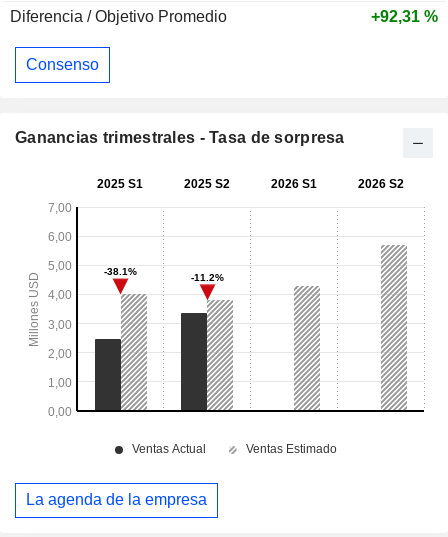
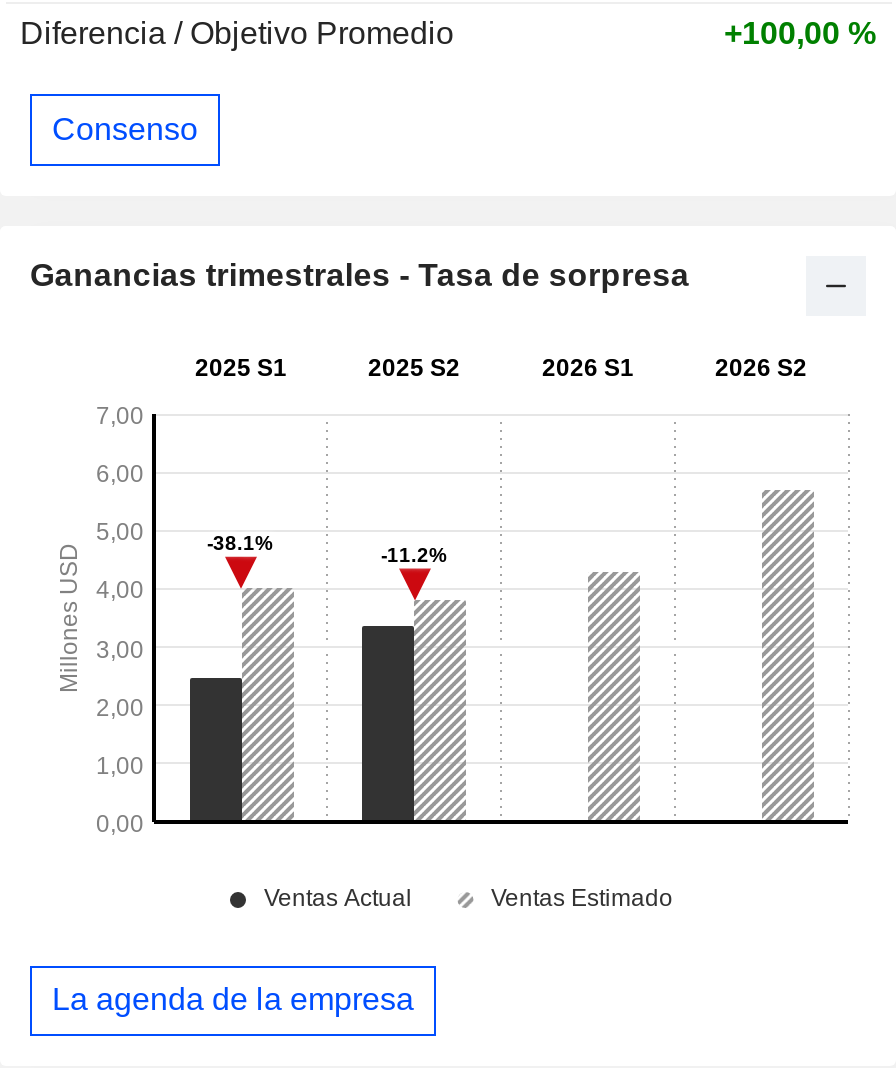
[371,8,438,25] +92,31 % -> [724,17,876,51] +100,00 %

